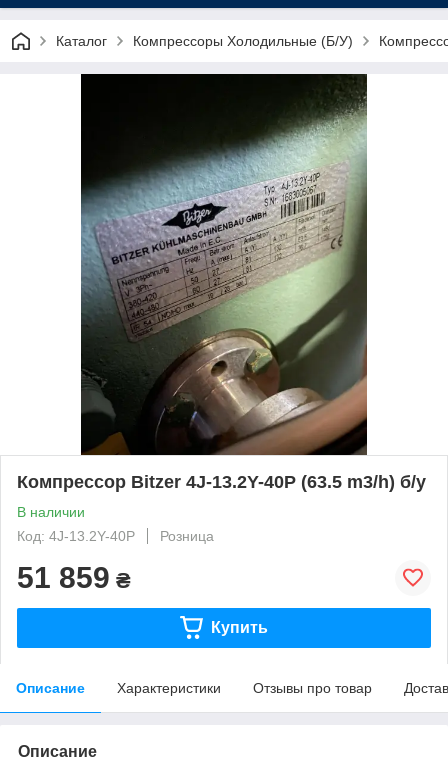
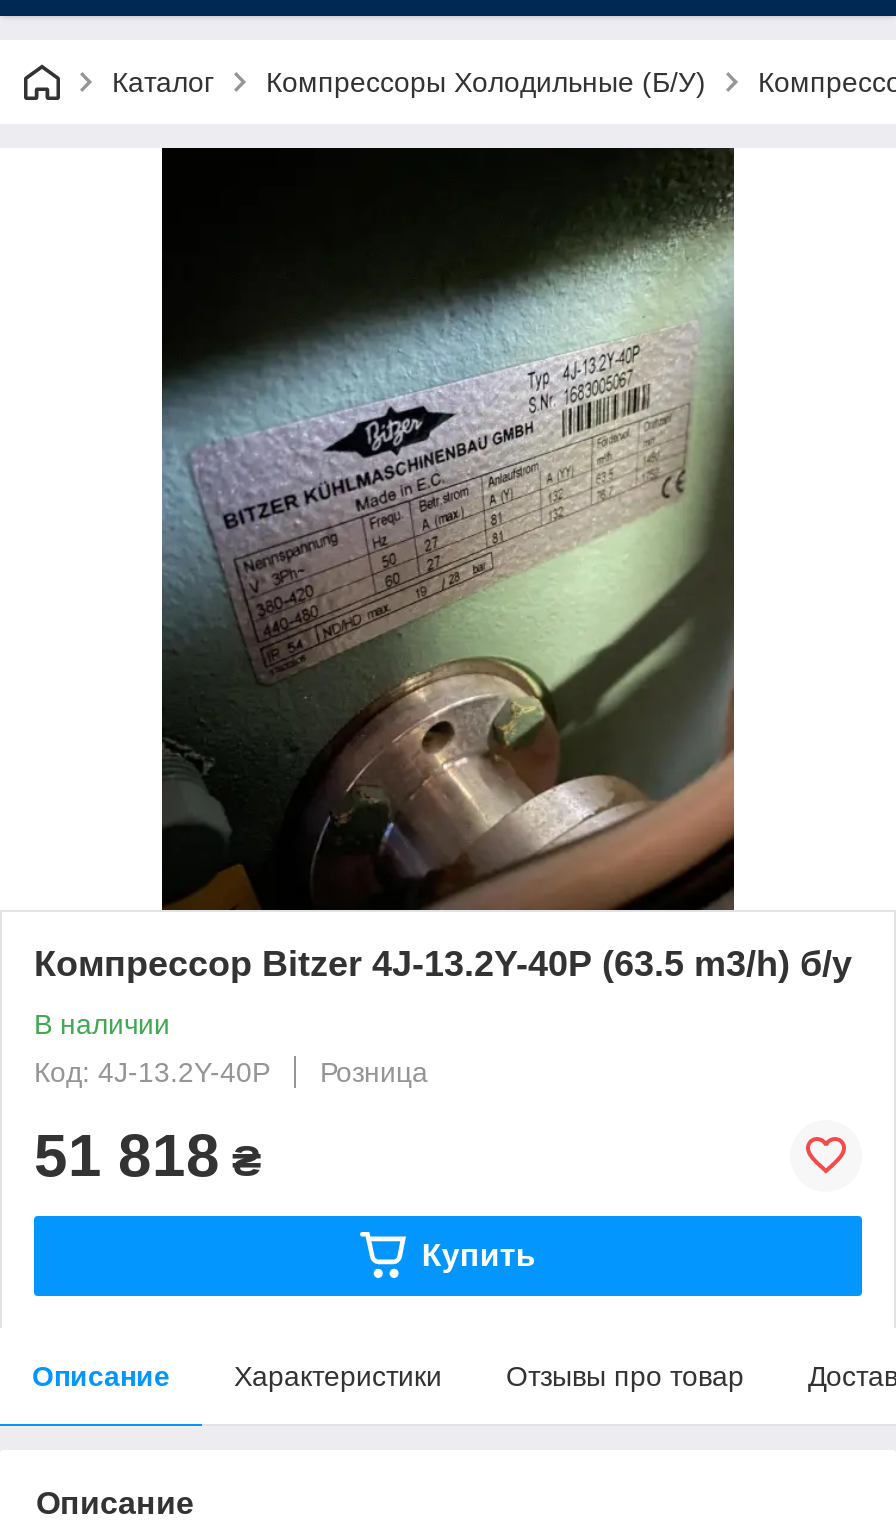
[17,561,131,594] 51 859 ₴ -> [34,1122,262,1188] 51 818 ₴

